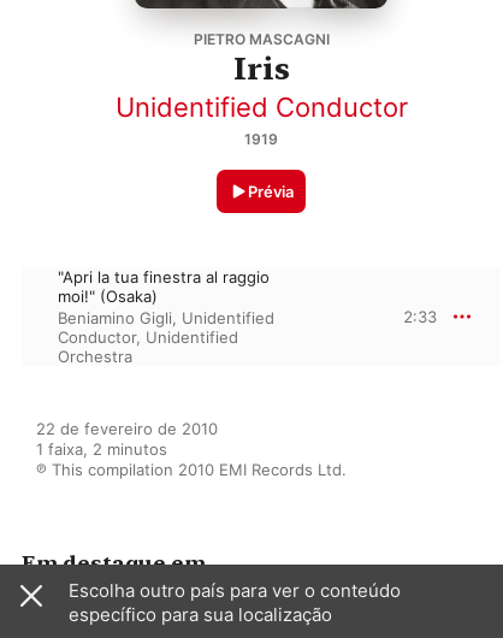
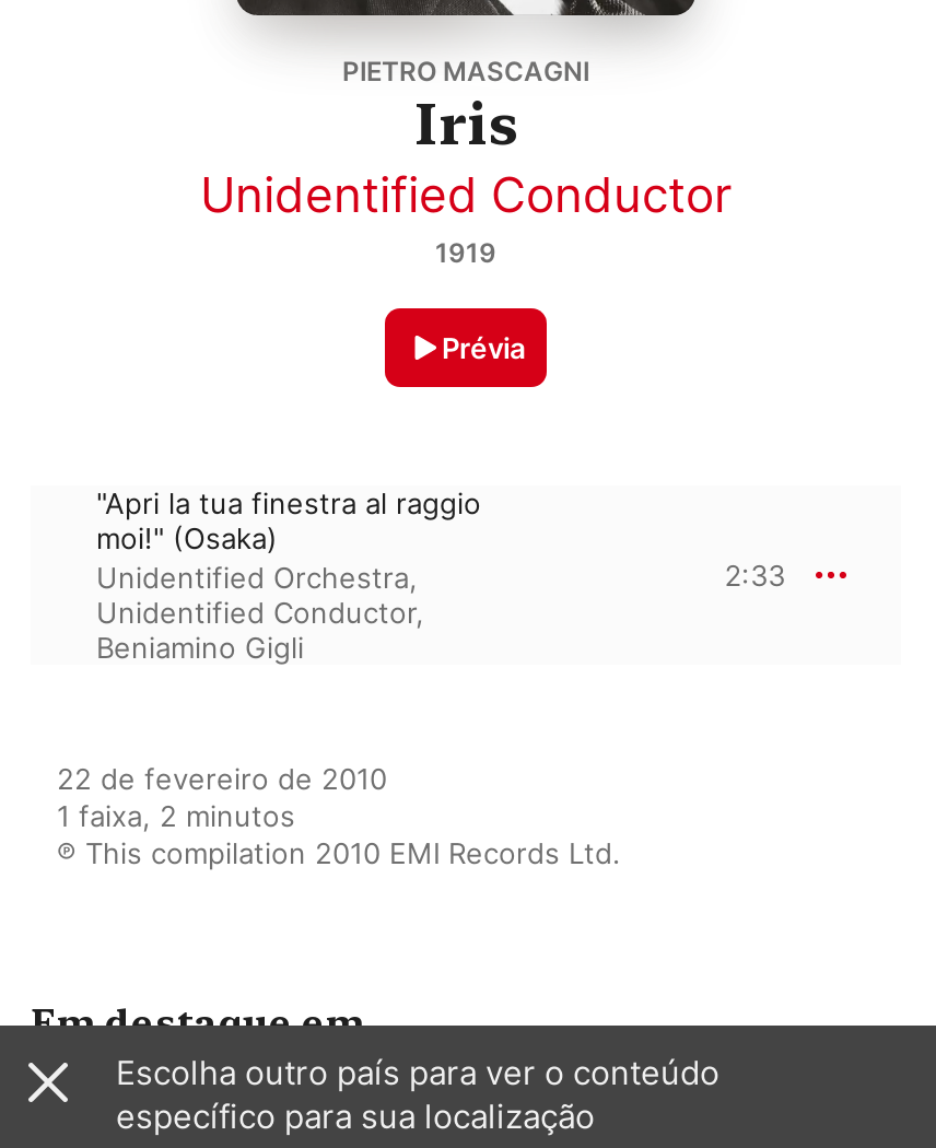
[58,308,274,366] Beniamino Gigli, Unidentified | Conductor, Unidentified | Orchestra -> [96,560,424,665] Unidentified Orchestra, | Unidentified Conductor, | Beniamino Gigli

